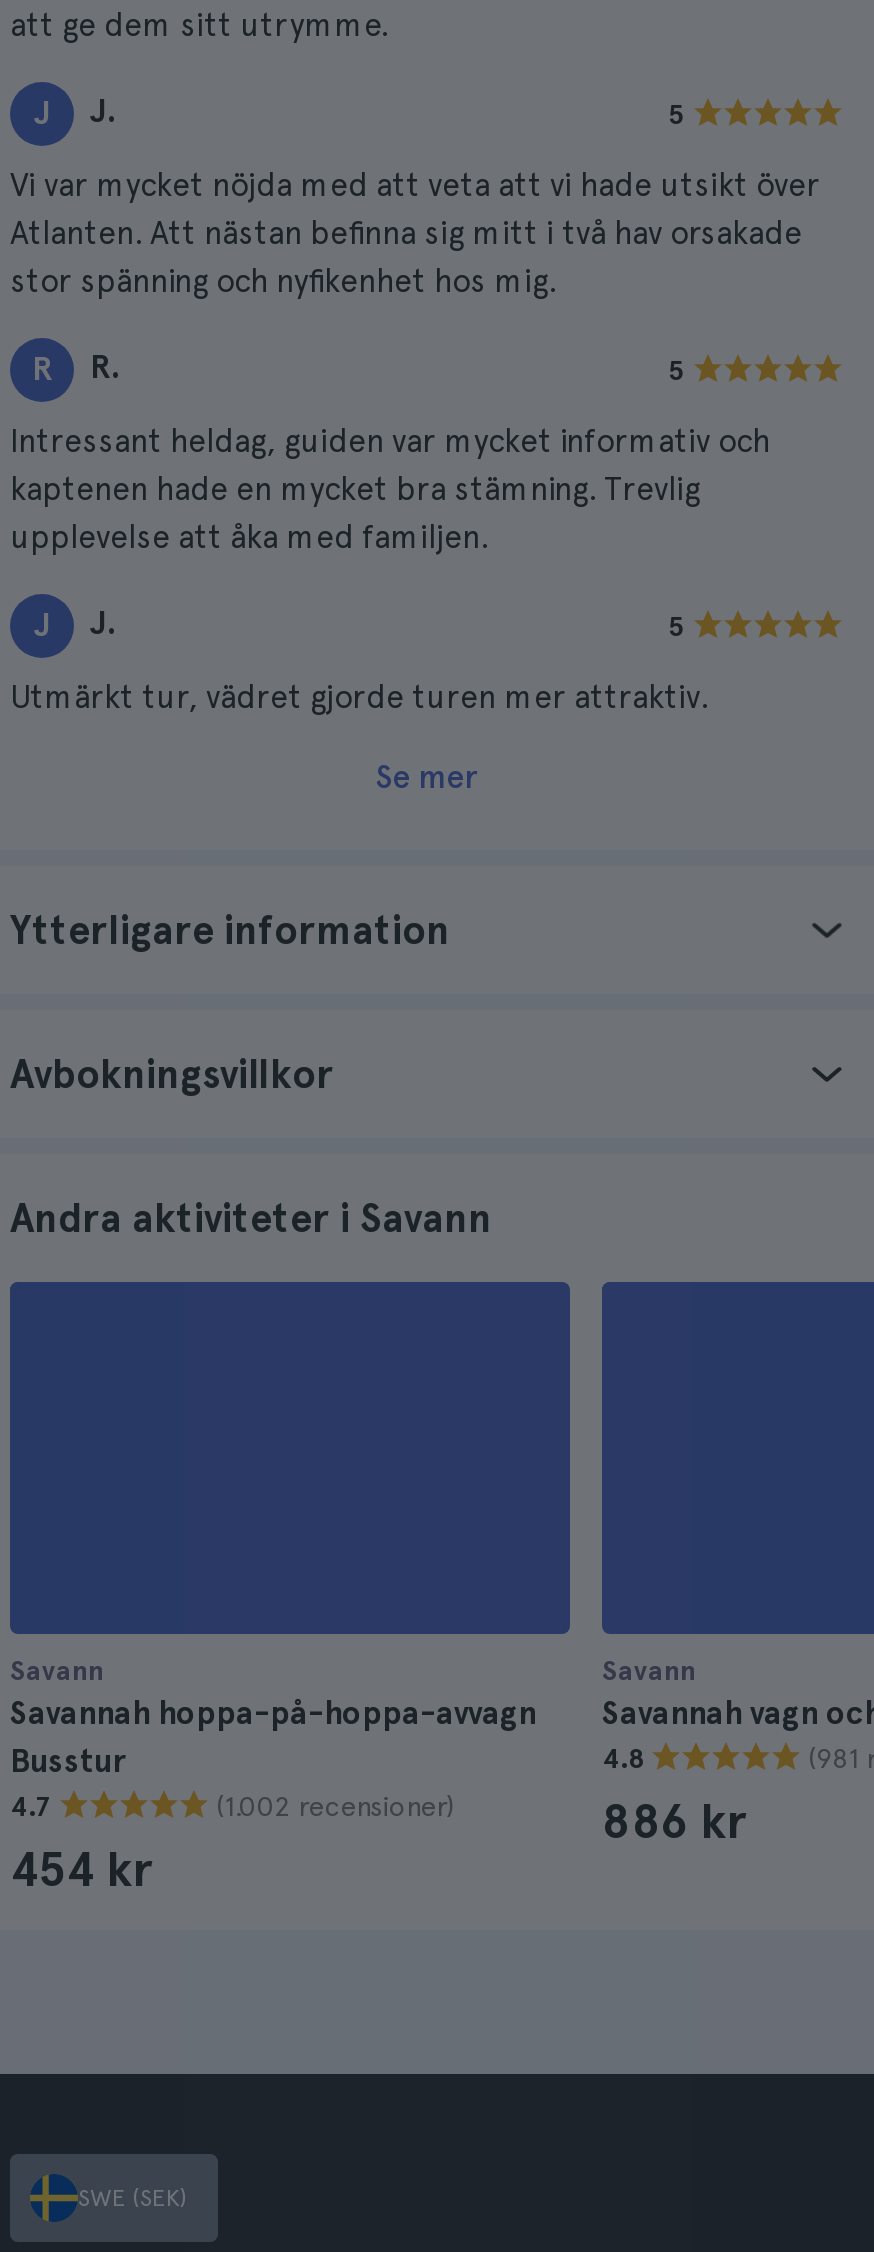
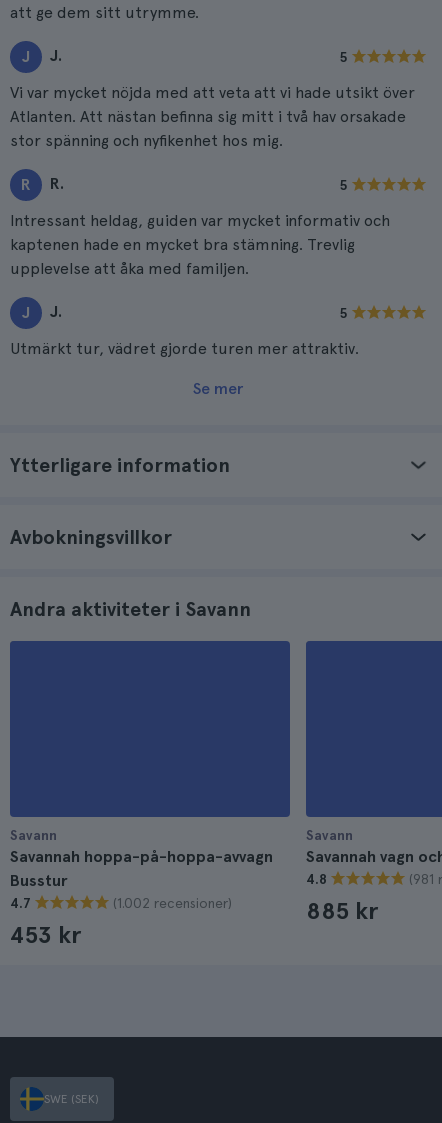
[602,1792,746,1850] 886 kr -> [306,896,378,925] 885 kr
[10,1840,152,1898] 454 kr -> [10,920,81,949] 453 kr

